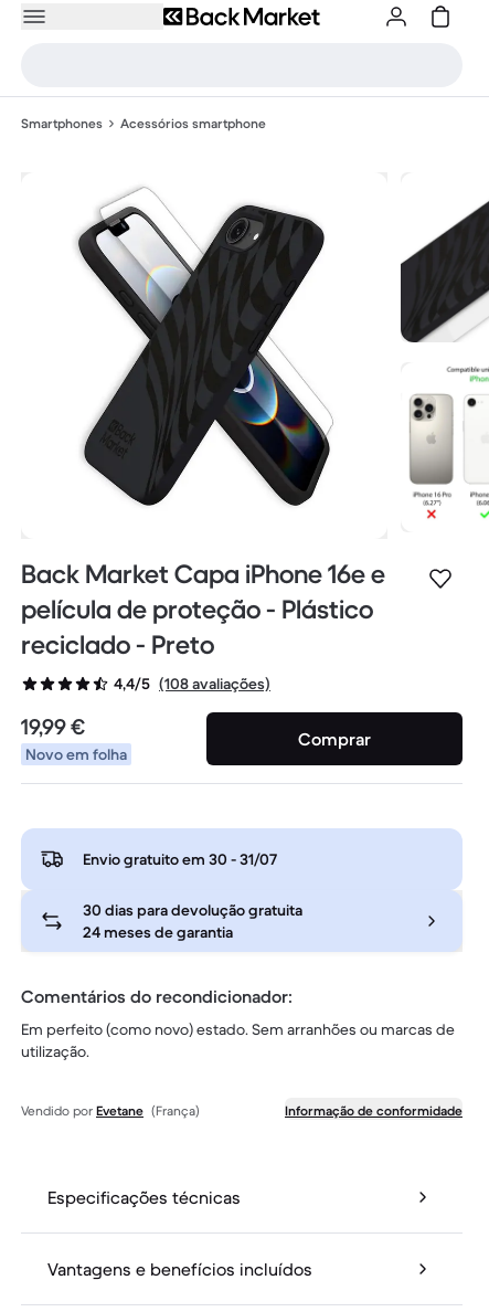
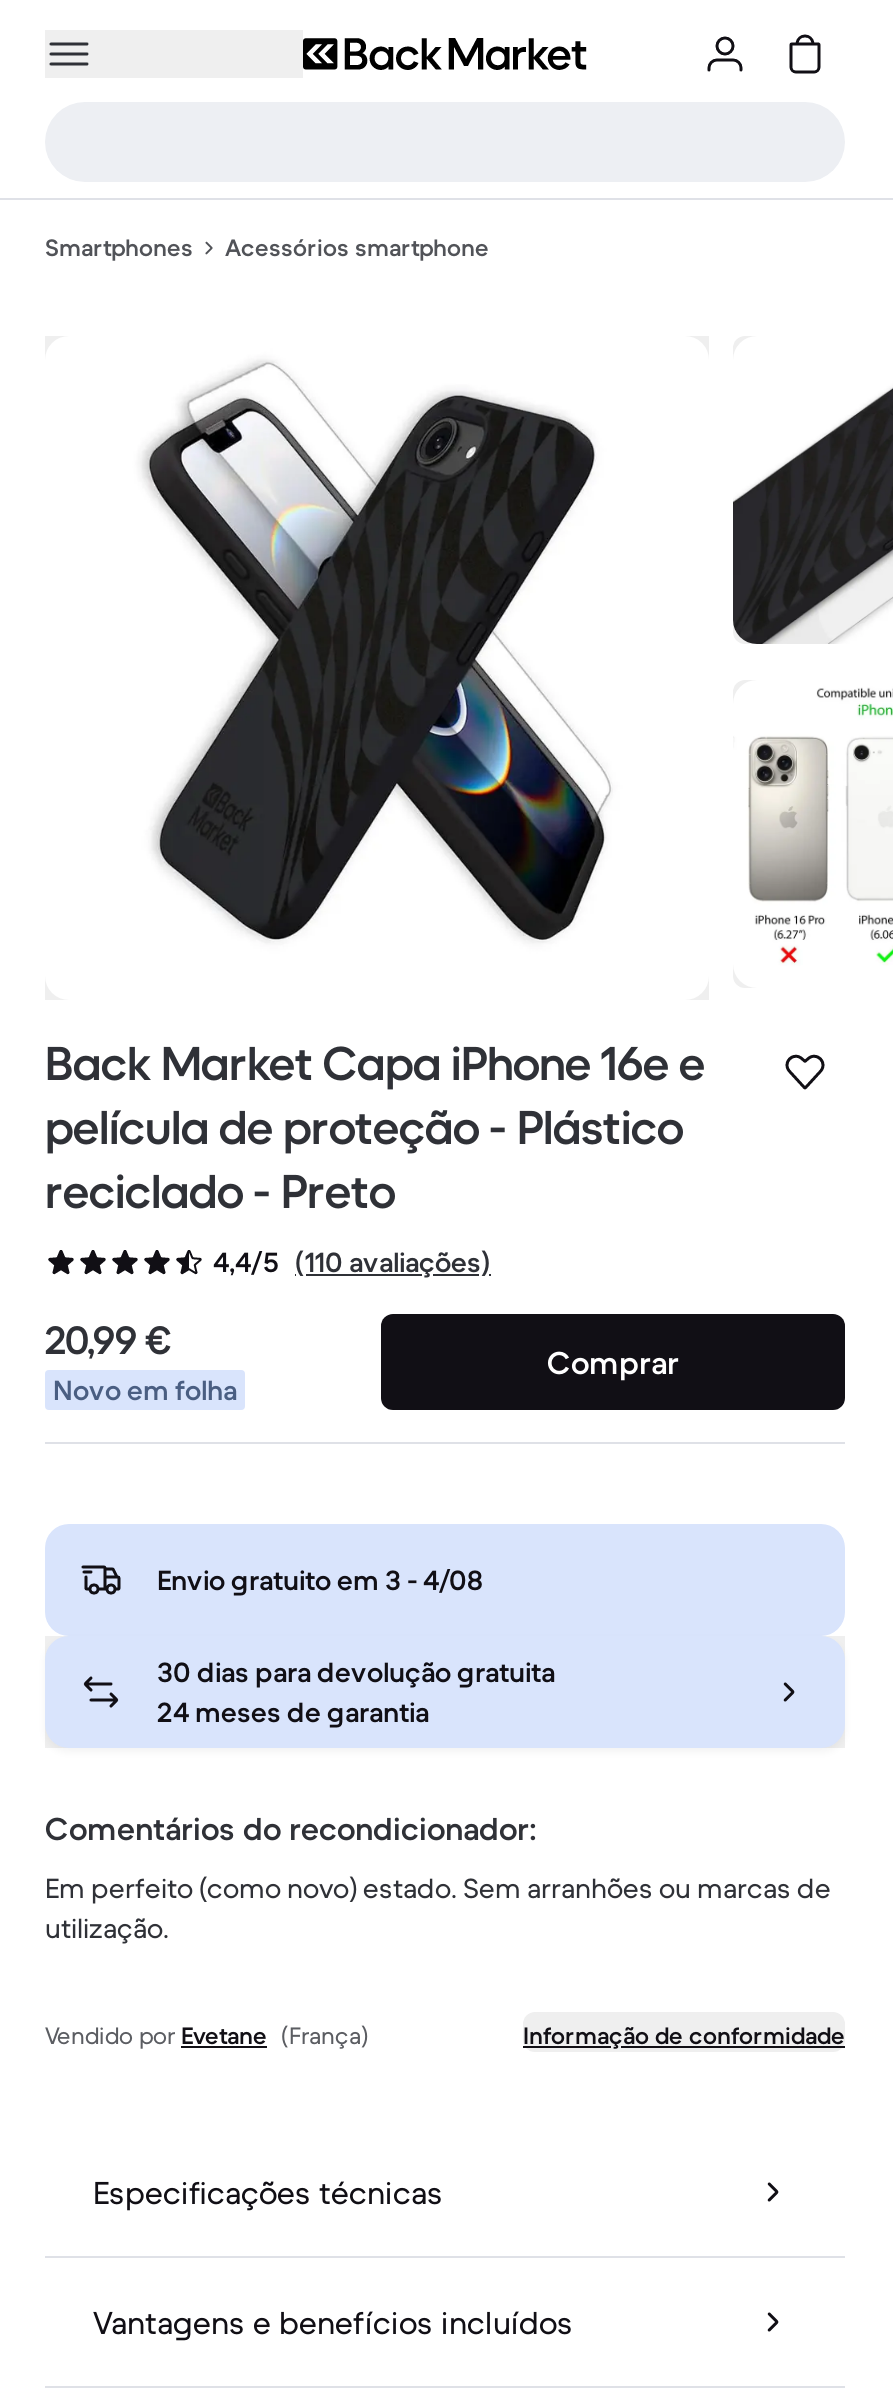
[114,674,270,694] 4,4/5 (108 avaliações) -> [213,1244,491,1281] 4,4/5 (110 avaliações)
[21,714,85,741] 19,99 € -> [45,1317,171,1367] 20,99 €
[83,850,277,870] Envio gratuito em 30 - 31/07 -> [157,1563,483,1599] Envio gratuito em 3 - 4/08

